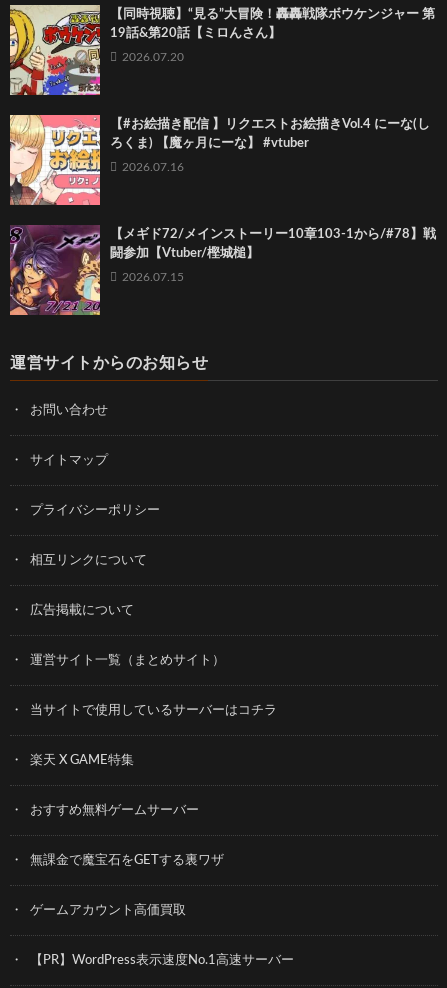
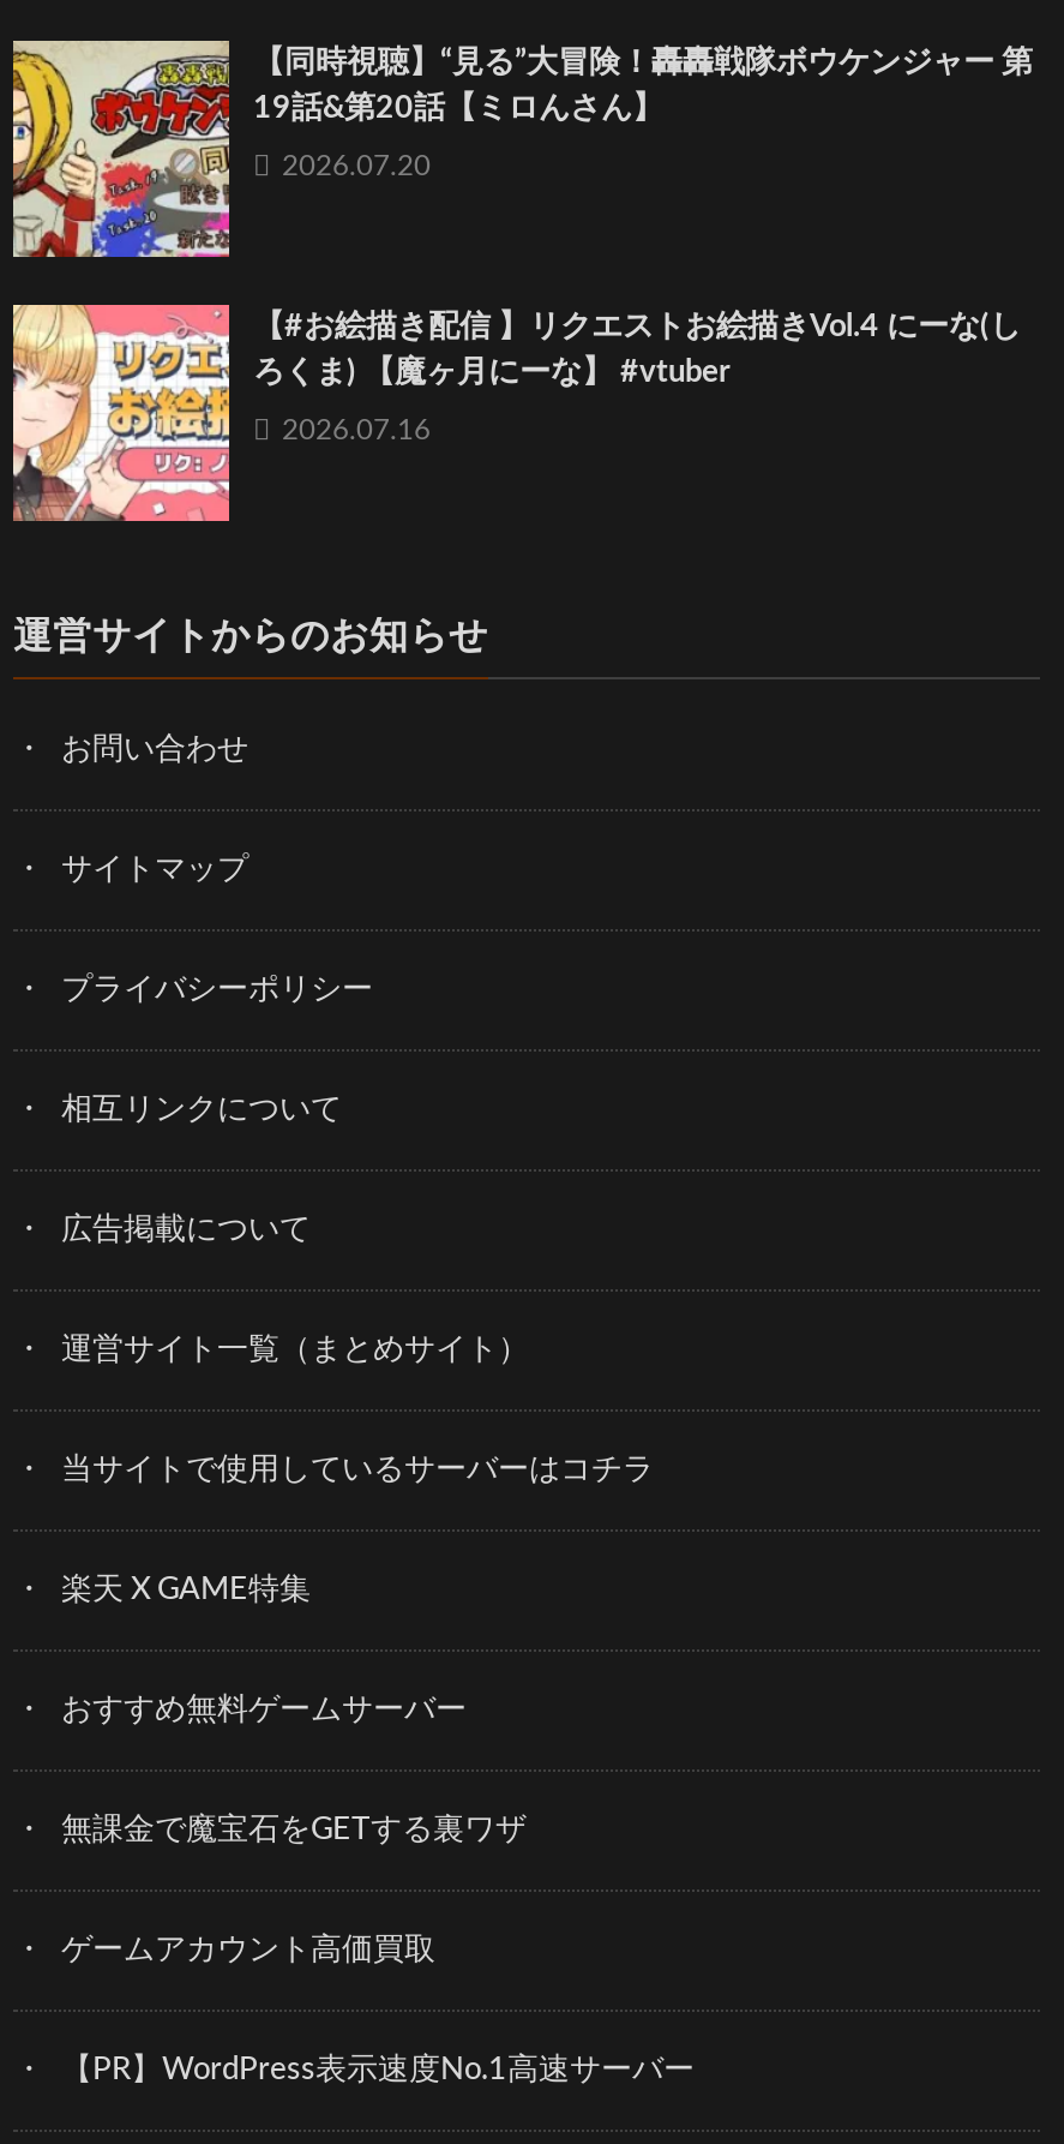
[9,225,436,316] [image] | 【メギド72/メインストーリー10章103-1から/#78】戦 | 闘参加【Vtuber/樫城槌】 | 2026.07.15 -> none

